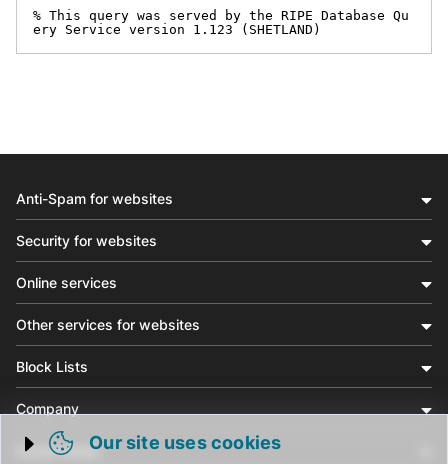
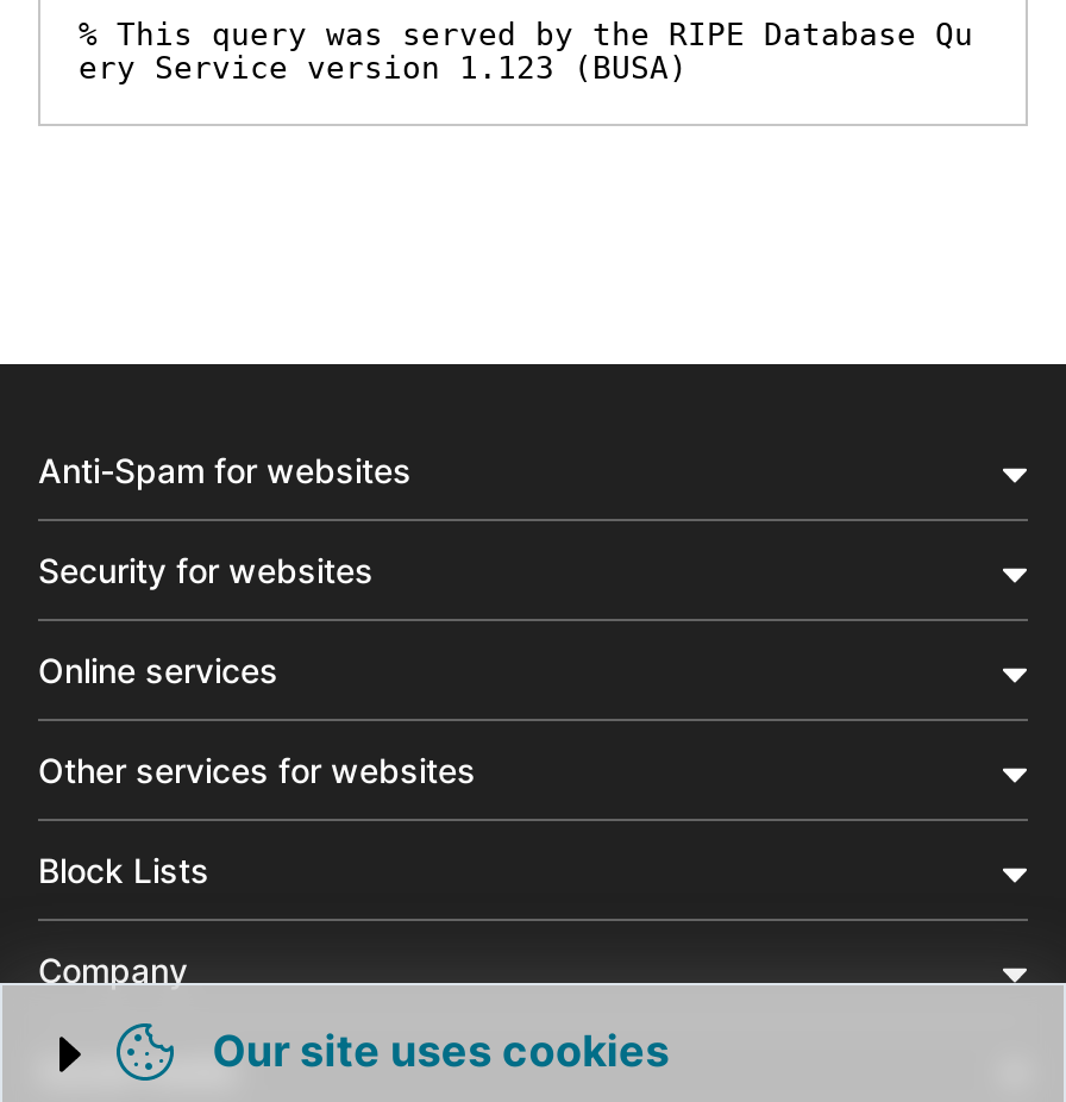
[33,22,321,37] ery Service version 1.123 (SHETLAND) -> [79,50,688,86] ery Service version 1.123 (BUSA)

